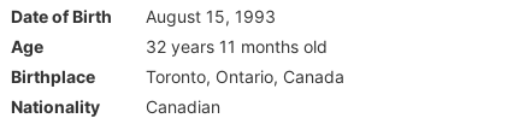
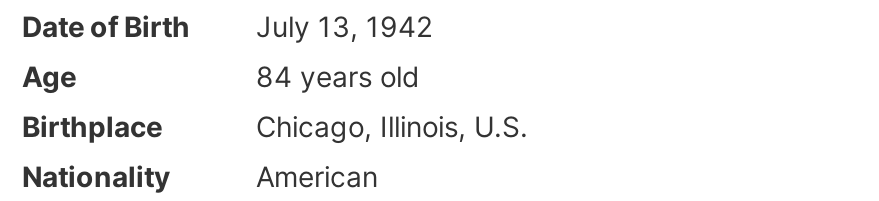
[11,6,276,26] Date of Birth August 15, 1993 -> [22,8,432,42] Date of Birth July 13, 1942
[146,36,328,56] 32 years 11 months old -> [256,58,420,92] 84 years old
[146,66,344,86] Toronto, Ontario, Canada -> [256,108,528,142] Chicago, Illinois, U.S.
[146,96,220,116] Canadian -> [256,158,378,192] American

